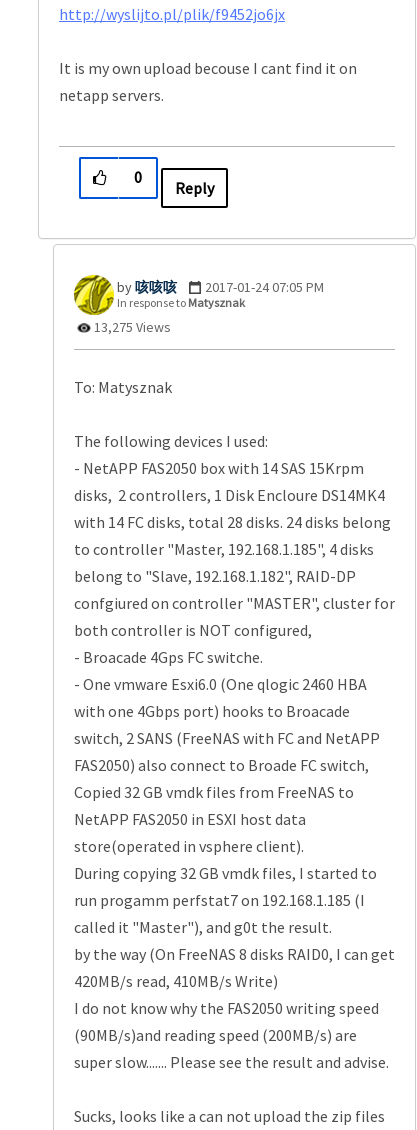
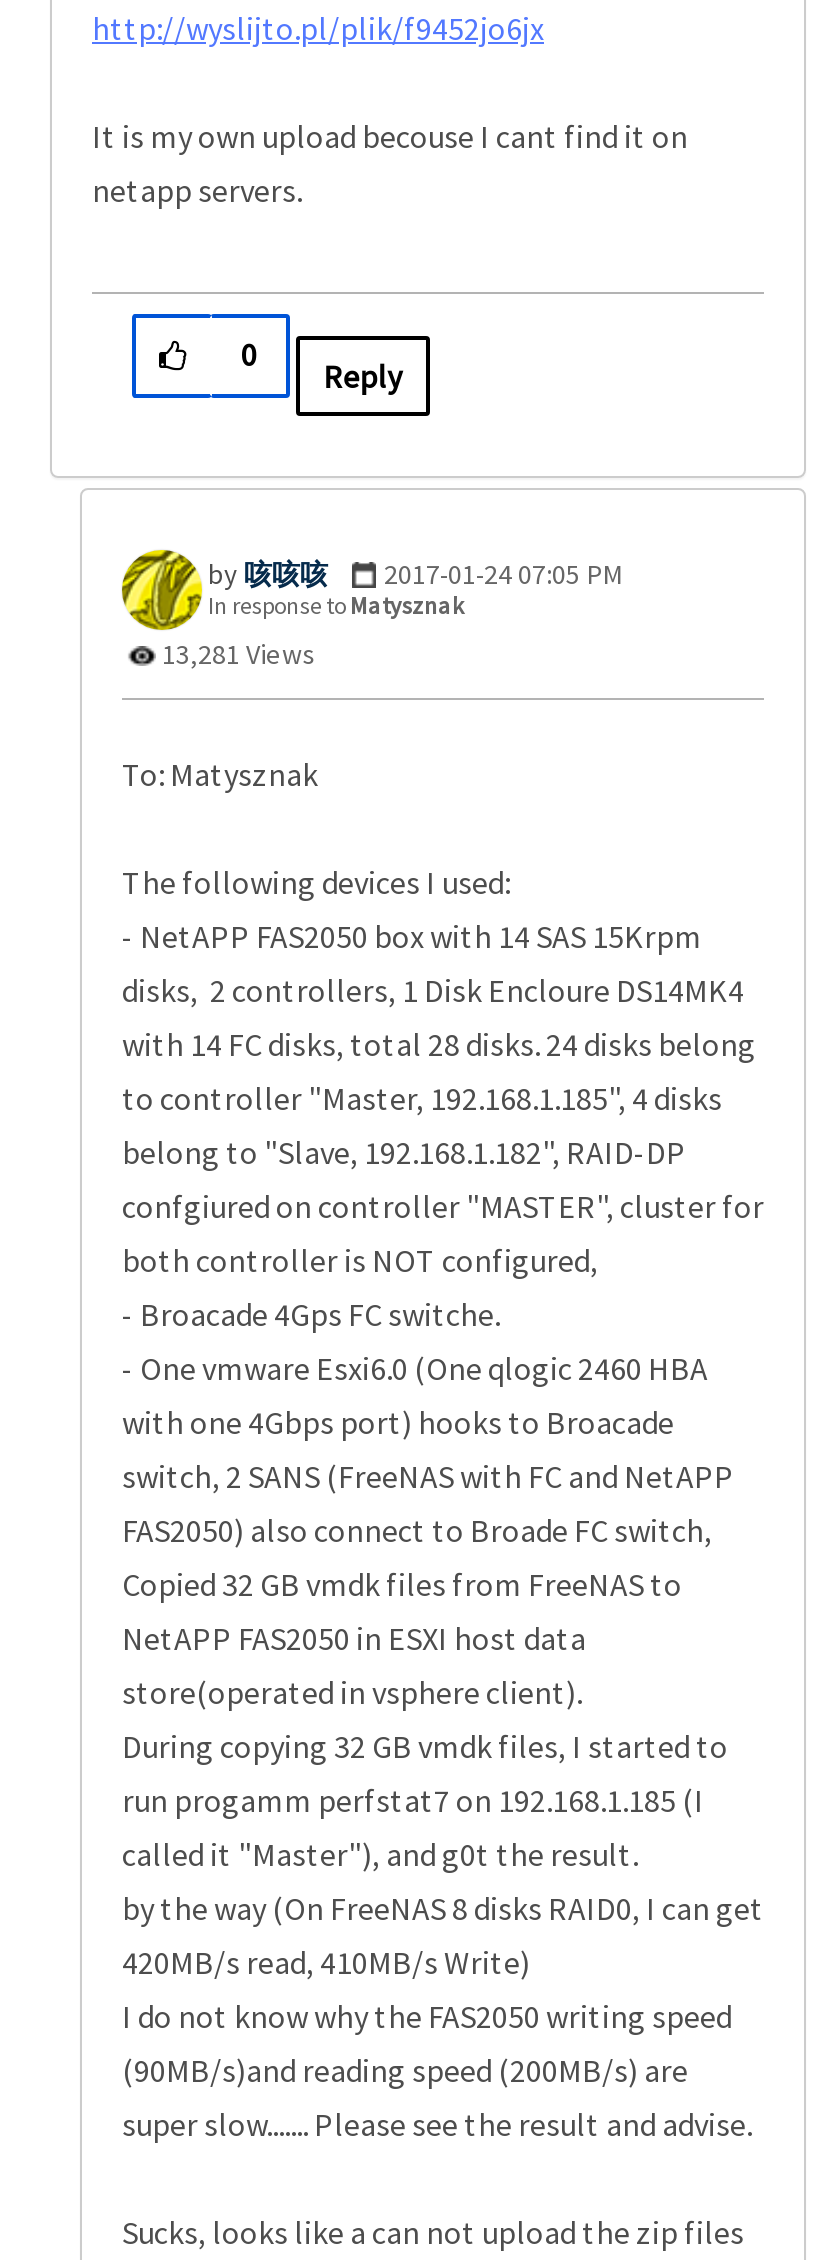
[91,318,171,336] 13,275 Views -> [156,636,316,672] 13,281 Views

